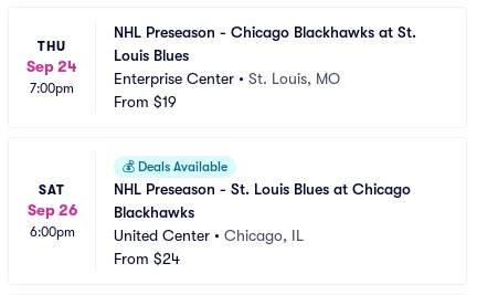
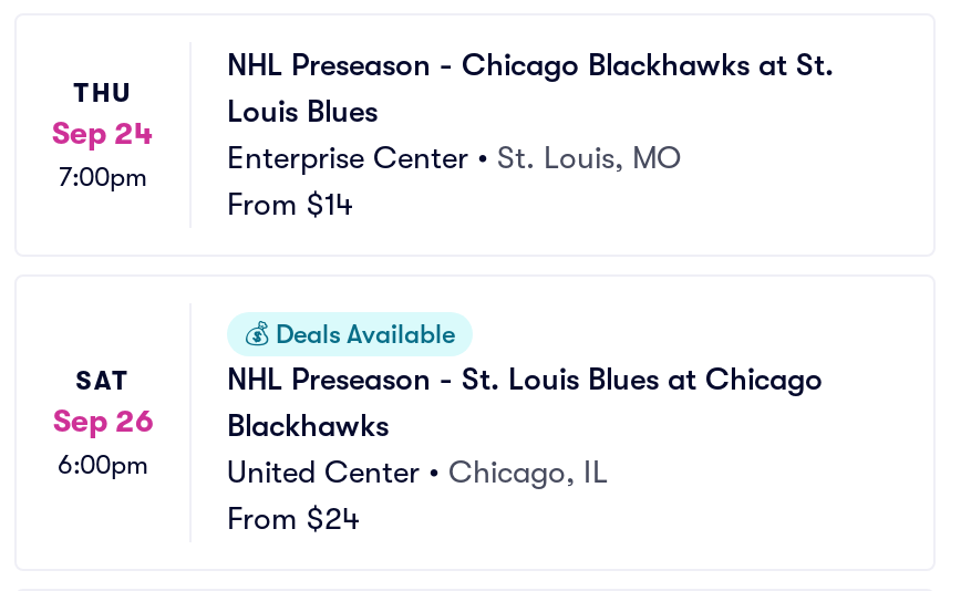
[114,93,177,110] From $19 -> [227,186,353,221] From $14

